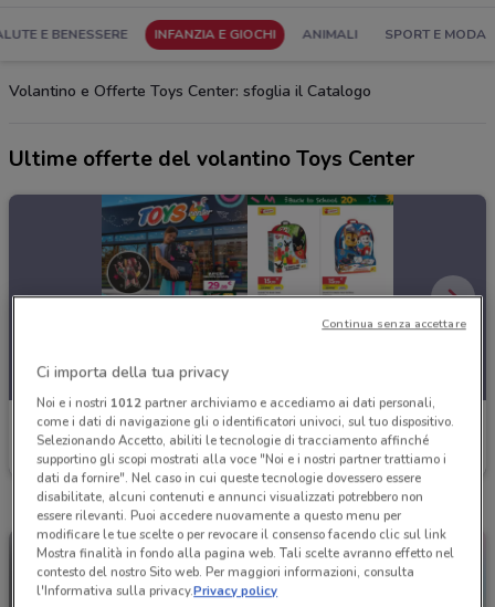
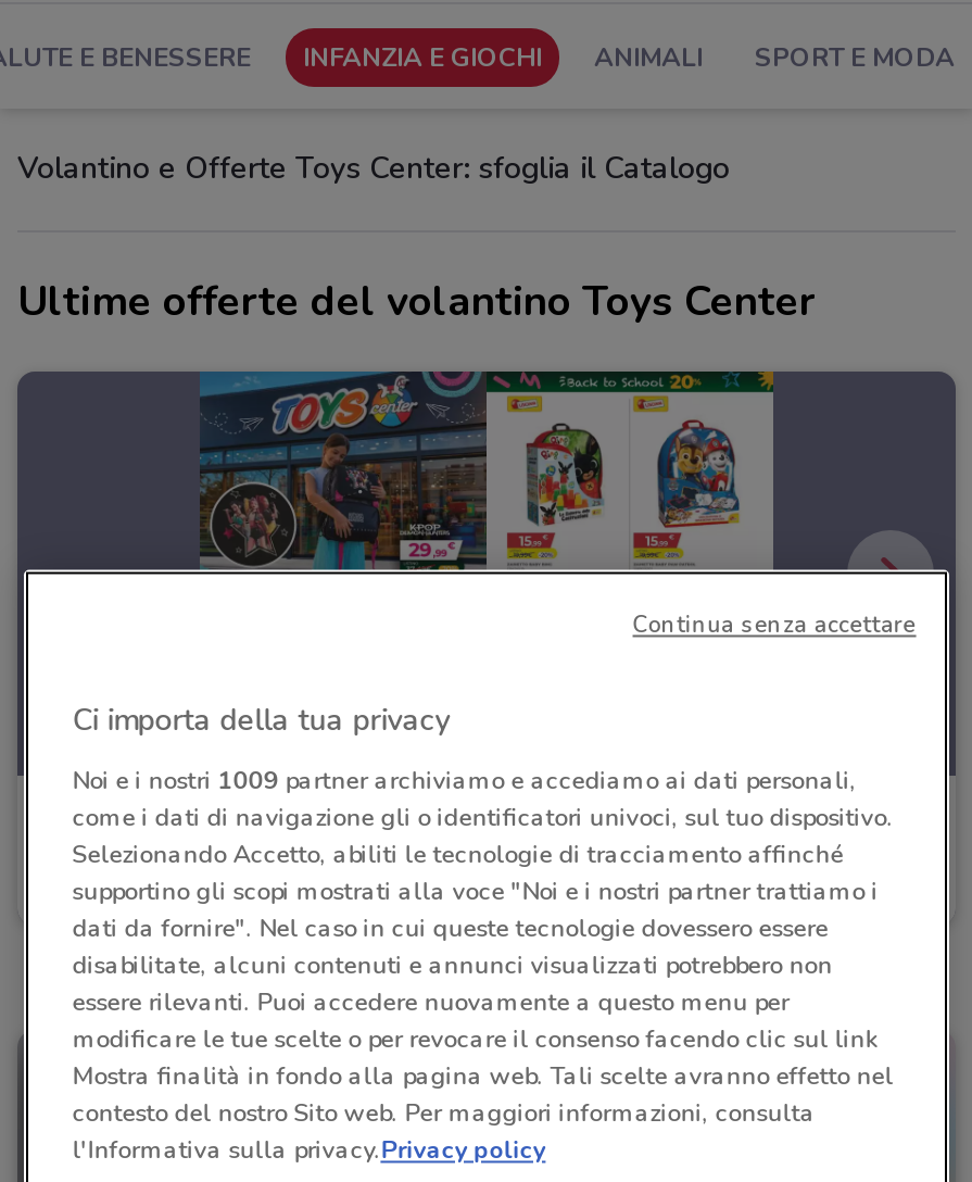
[37,394,436,412] Noi e i nostri 1012 partner archiviamo e accediamo ai dati personali, -> [72,764,856,799] Noi e i nostri 1009 partner archiviamo e accediamo ai dati personali,

